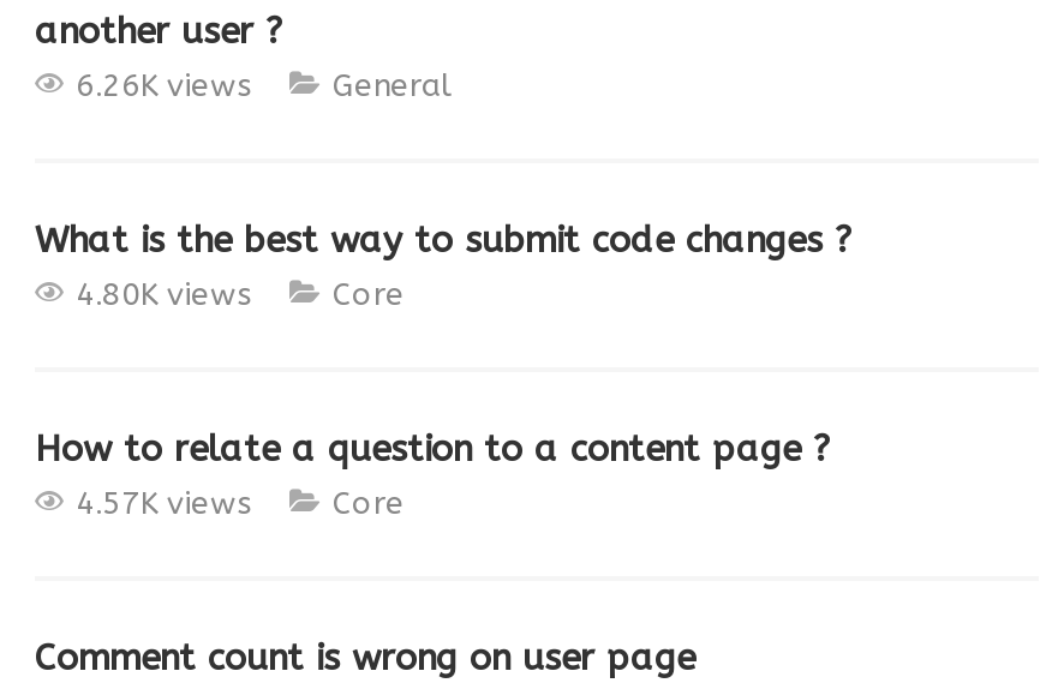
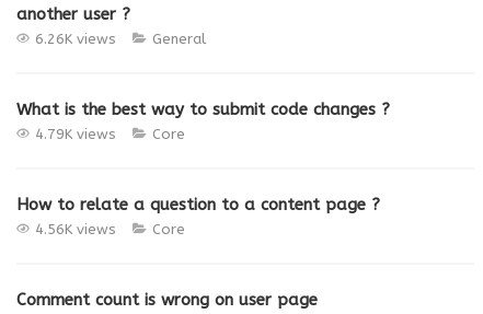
[76,276,253,312] 4.80K views -> [35,126,116,142] 4.79K views
[76,485,253,521] 4.57K views -> [35,221,116,237] 4.56K views

